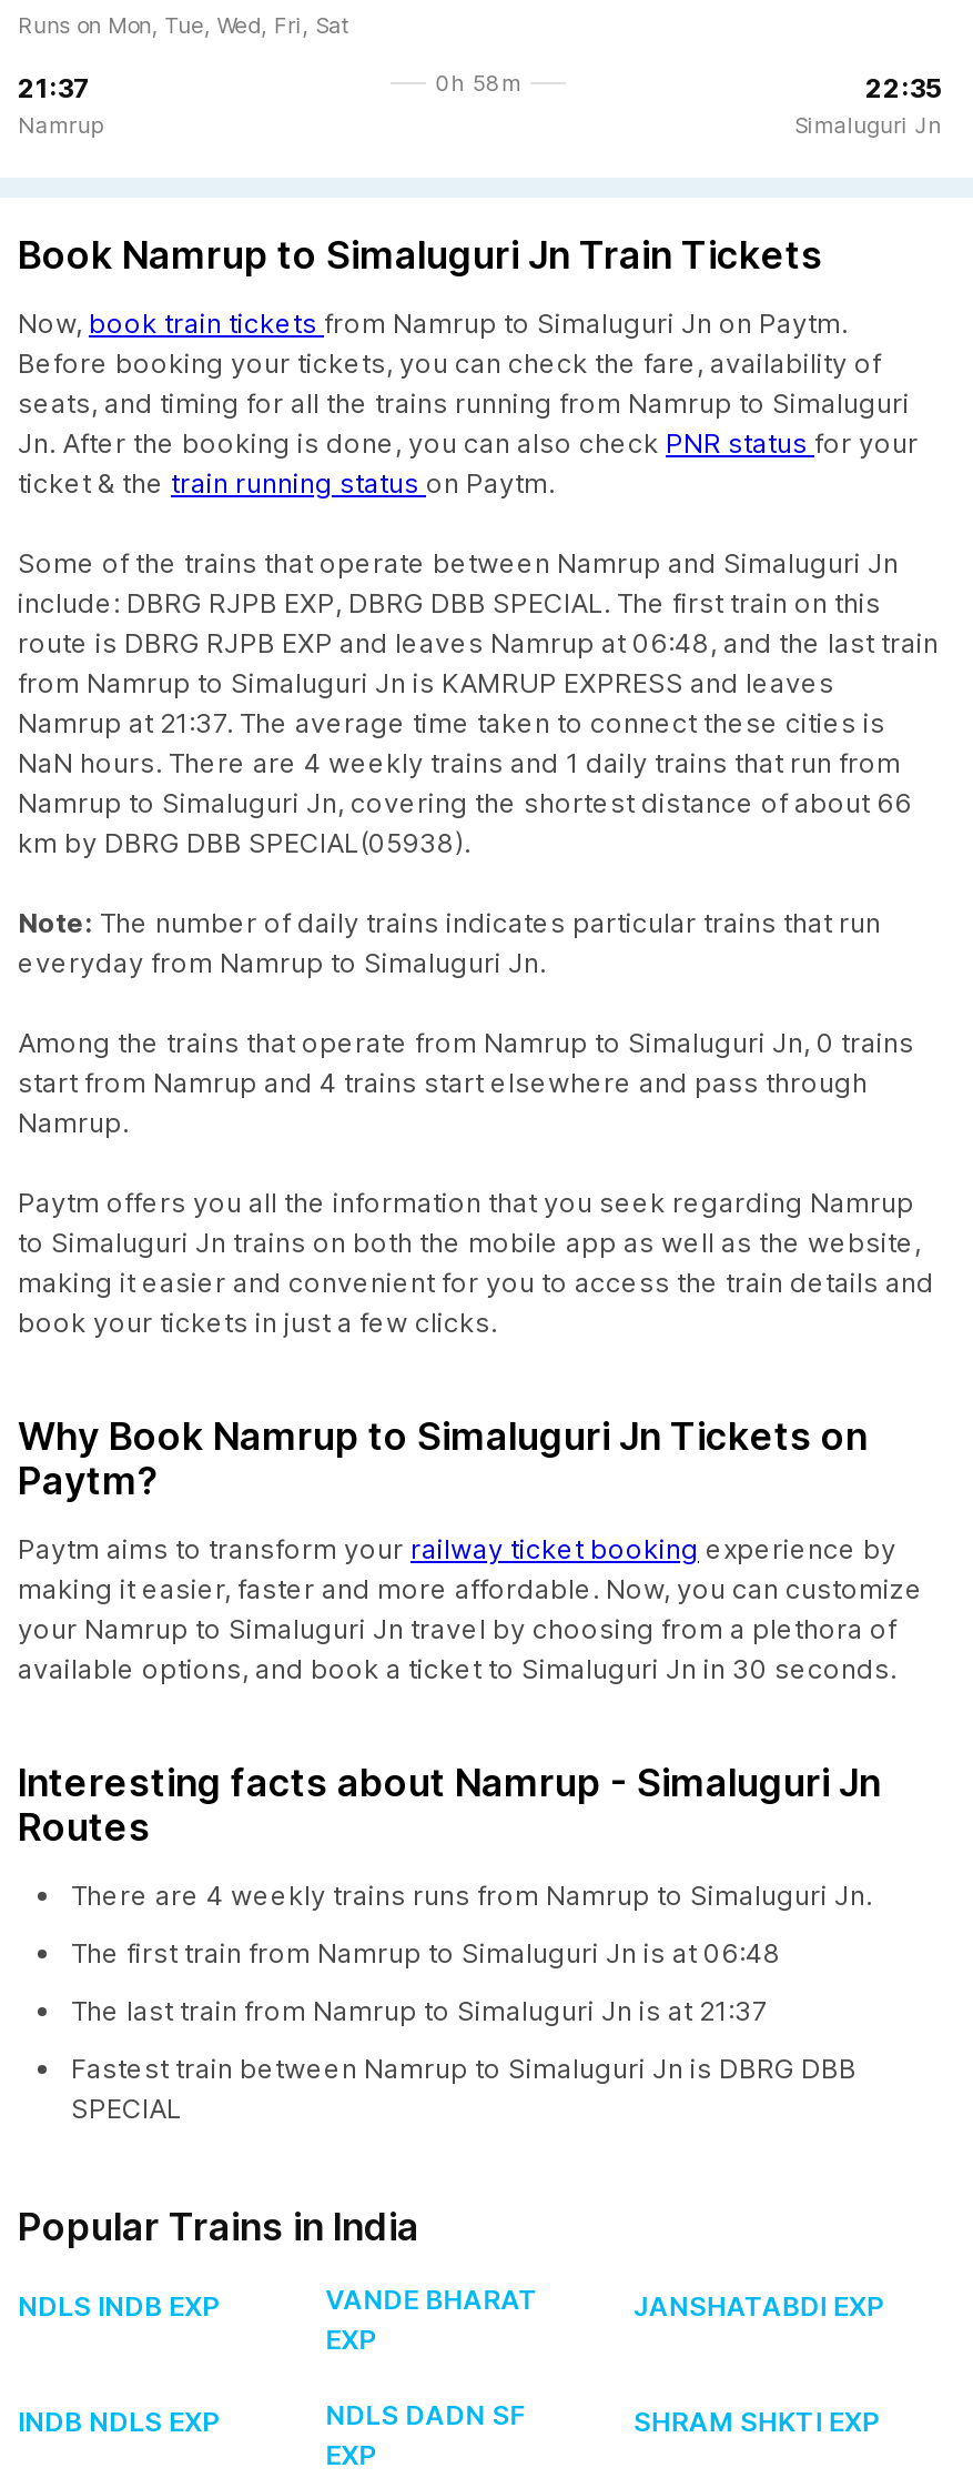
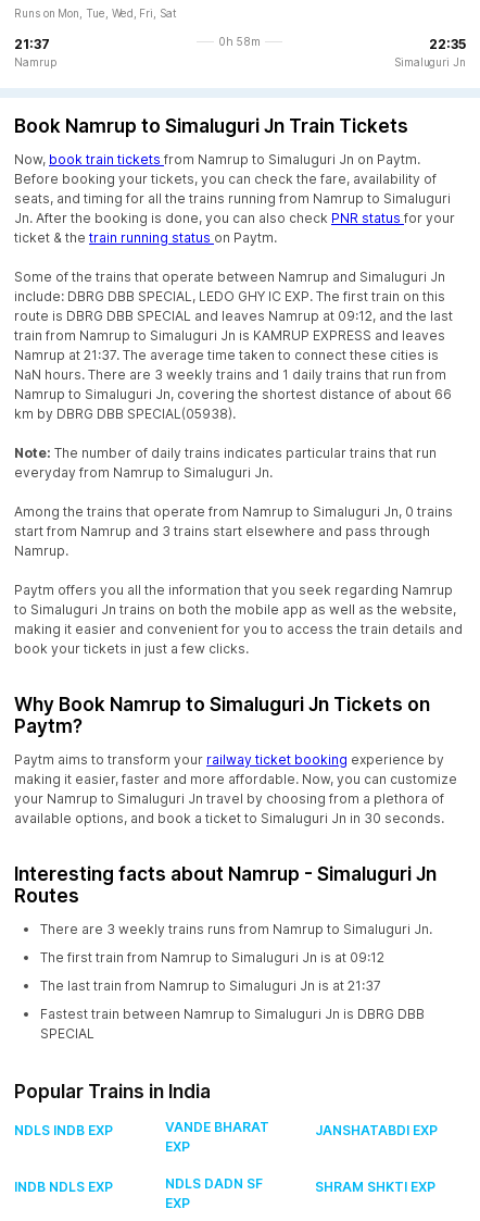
[18,586,939,699] include: DBRG RJPB EXP, DBRG DBB SPECIAL. The first train on this | route is DBRG RJPB EXP and leaves Namrup at 06:48, and the last train | from Namrup to Simaluguri Jn is KAMRUP EXPRESS and leaves -> [14,288,453,344] include: DBRG DBB SPECIAL, LEDO GHY IC EXP. The first train on this | route is DBRG DBB SPECIAL and leaves Namrup at 09:12, and the last | train from Namrup to Simaluguri Jn is KAMRUP EXPRESS and leaves
[18,746,901,779] NaN hours. There are 4 weekly trains and 1 daily trains that run from -> [14,366,446,383] NaN hours. There are 3 weekly trains and 1 daily trains that run from
[18,1066,868,1099] start from Namrup and 4 trains start elsewhere and pass through -> [14,523,430,539] start from Namrup and 3 trains start elsewhere and pass through
[71,1878,872,1912] There are 4 weekly trains runs from Namrup to Simaluguri Jn. -> [40,921,432,937] There are 3 weekly trains runs from Namrup to Simaluguri Jn.
[71,1936,781,1970] The first train from Namrup to Simaluguri Jn is at 06:48 -> [40,949,384,965] The first train from Namrup to Simaluguri Jn is at 09:12

